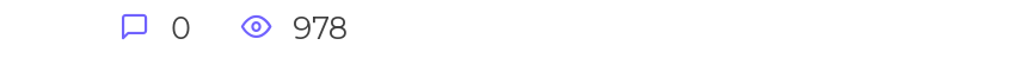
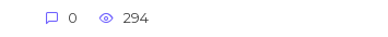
[293,10,350,46] 978 -> [124,10,149,27] 294

